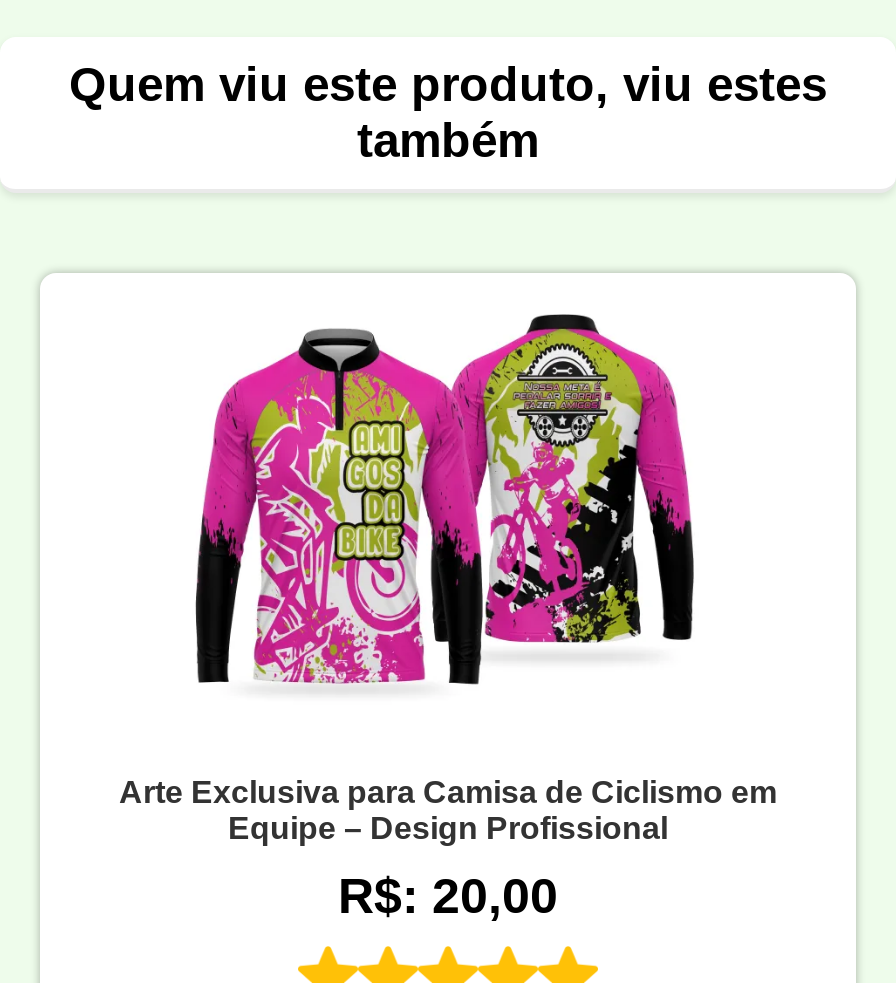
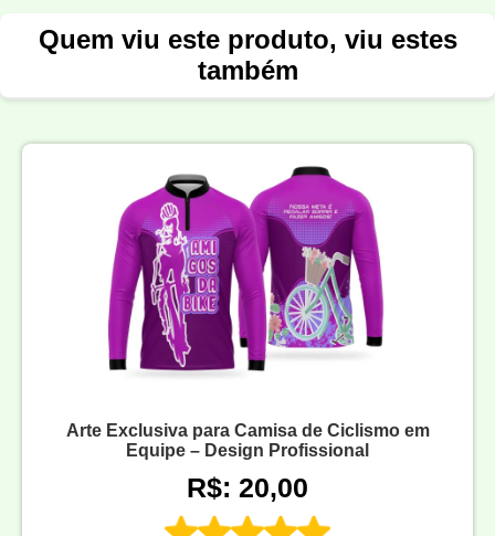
[194,327,694,685] [image] -> [107,174,383,371] [image]

